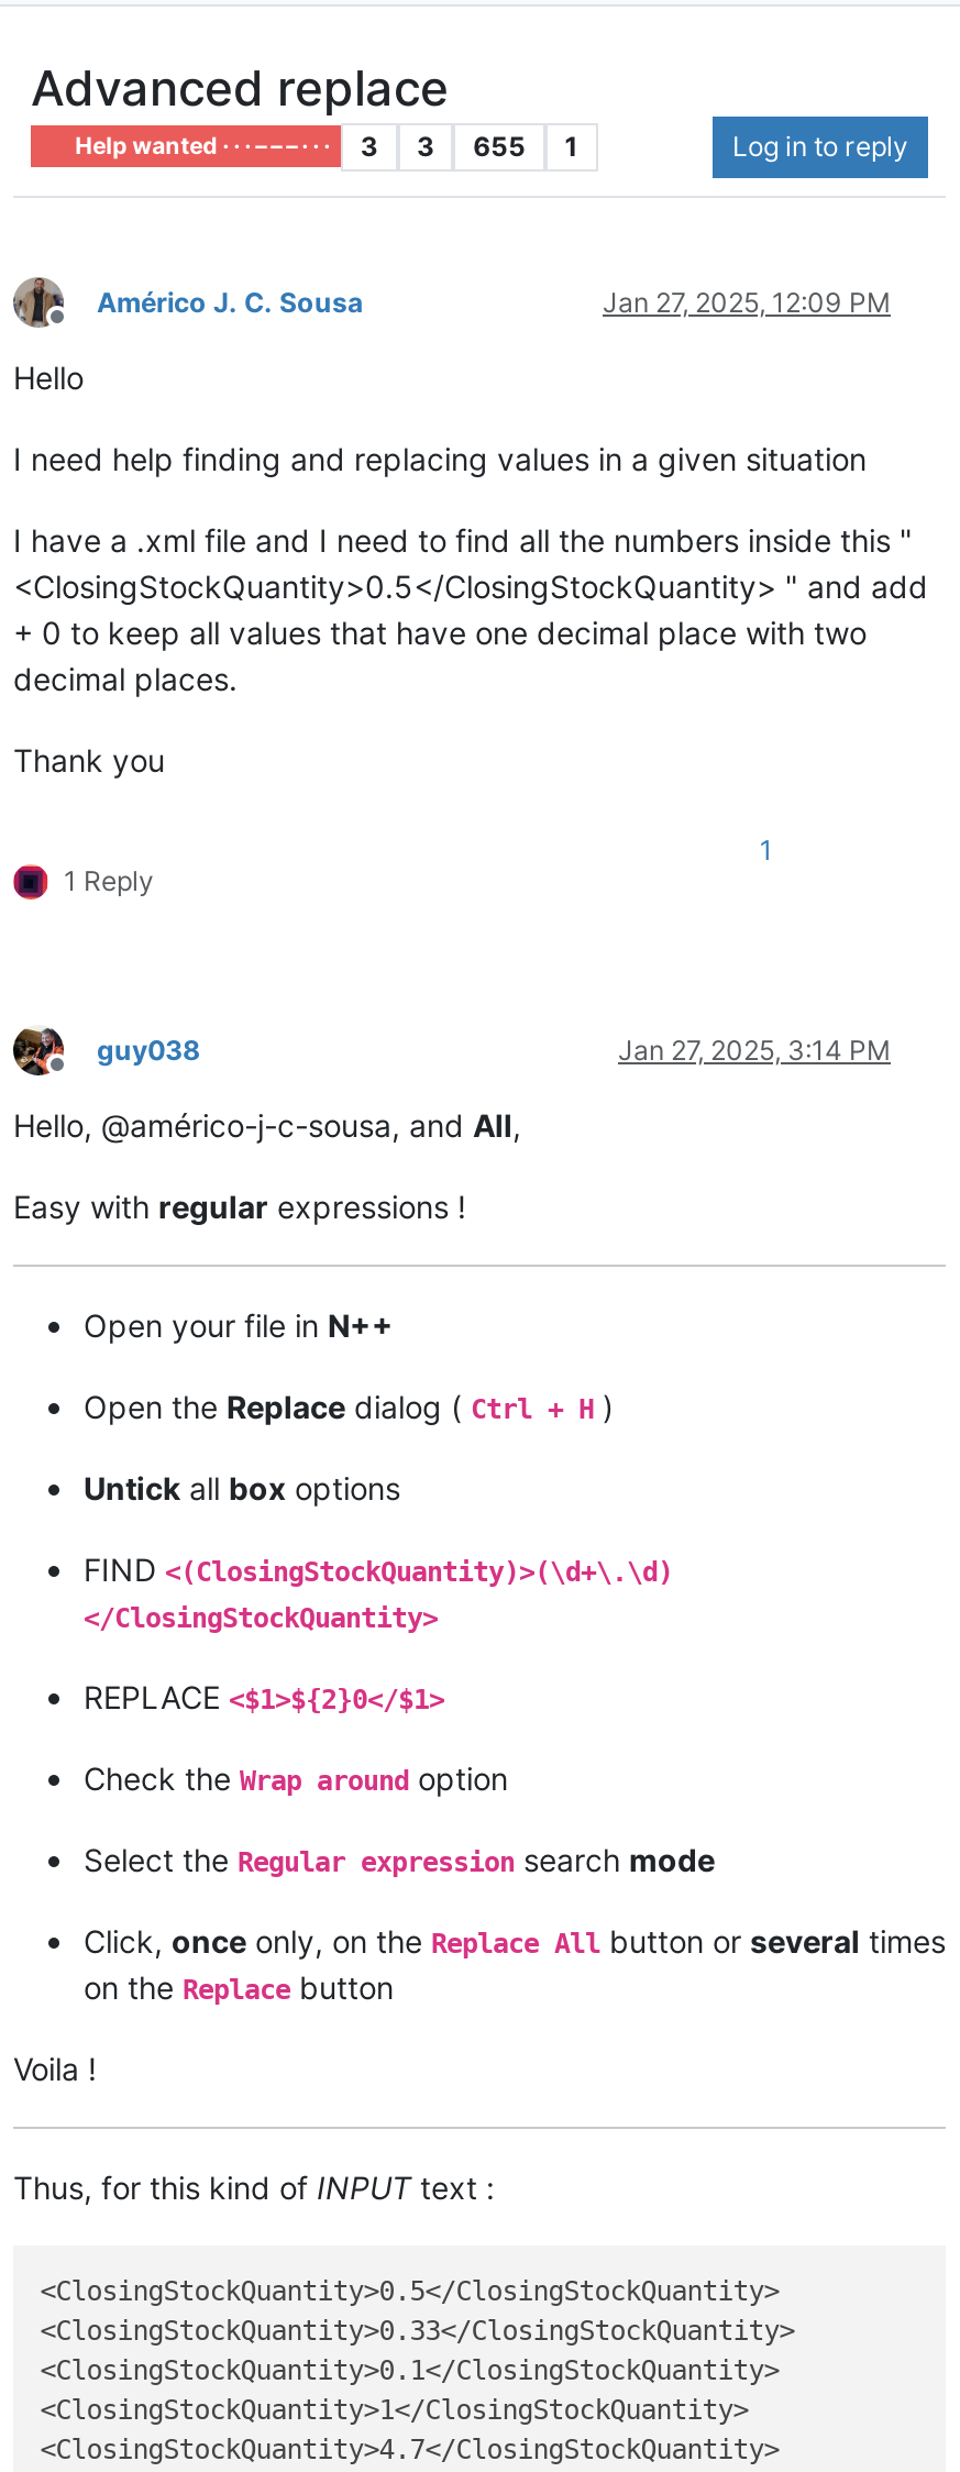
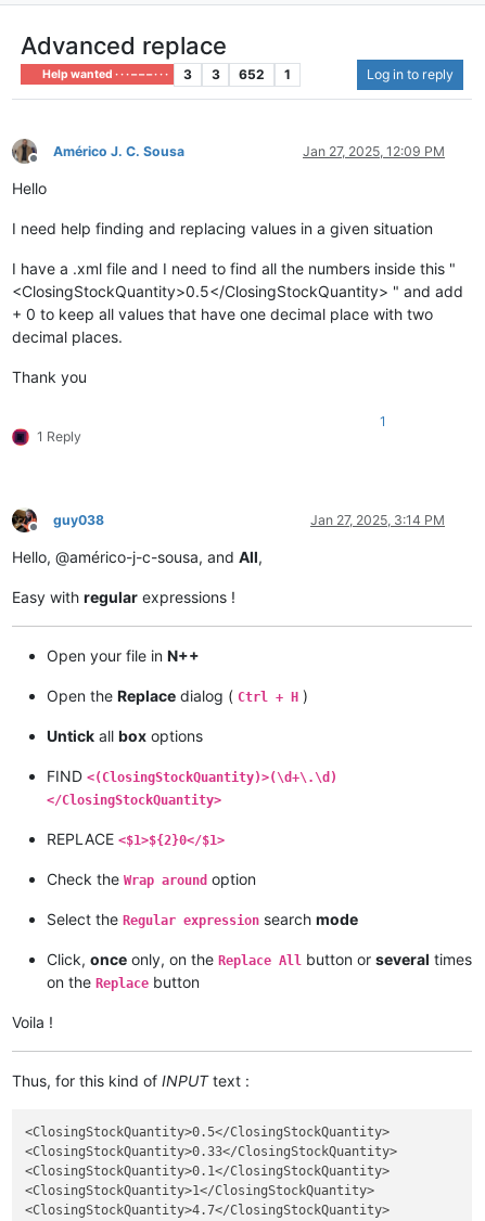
[71,129,578,162] Help wanted · · · – – – · · · 3 3 655 1 -> [40,66,290,82] Help wanted · · · – – – · · · 3 3 652 1

